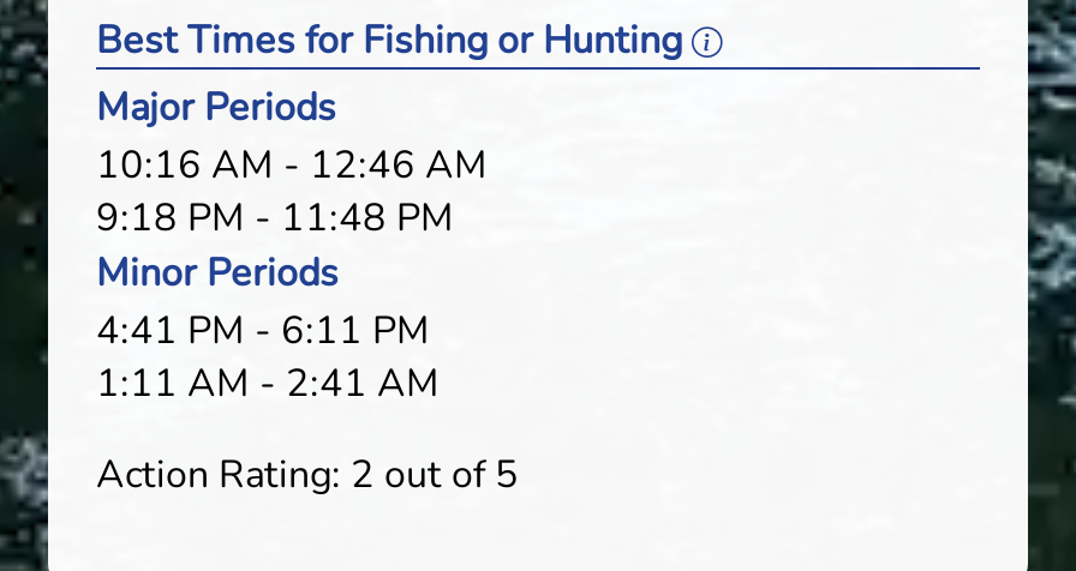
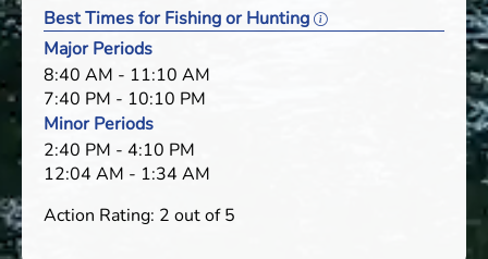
[96,138,488,191] 10:16 AM - 12:46 AM -> [44,63,210,87] 8:40 AM - 11:10 AM
[96,191,454,244] 9:18 PM - 11:48 PM -> [44,87,206,111] 7:40 PM - 10:10 PM
[96,304,430,357] 4:41 PM - 6:11 PM -> [44,138,195,162] 2:40 PM - 4:10 PM
[96,357,440,410] 1:11 AM - 2:41 AM -> [44,162,210,186] 12:04 AM - 1:34 AM

